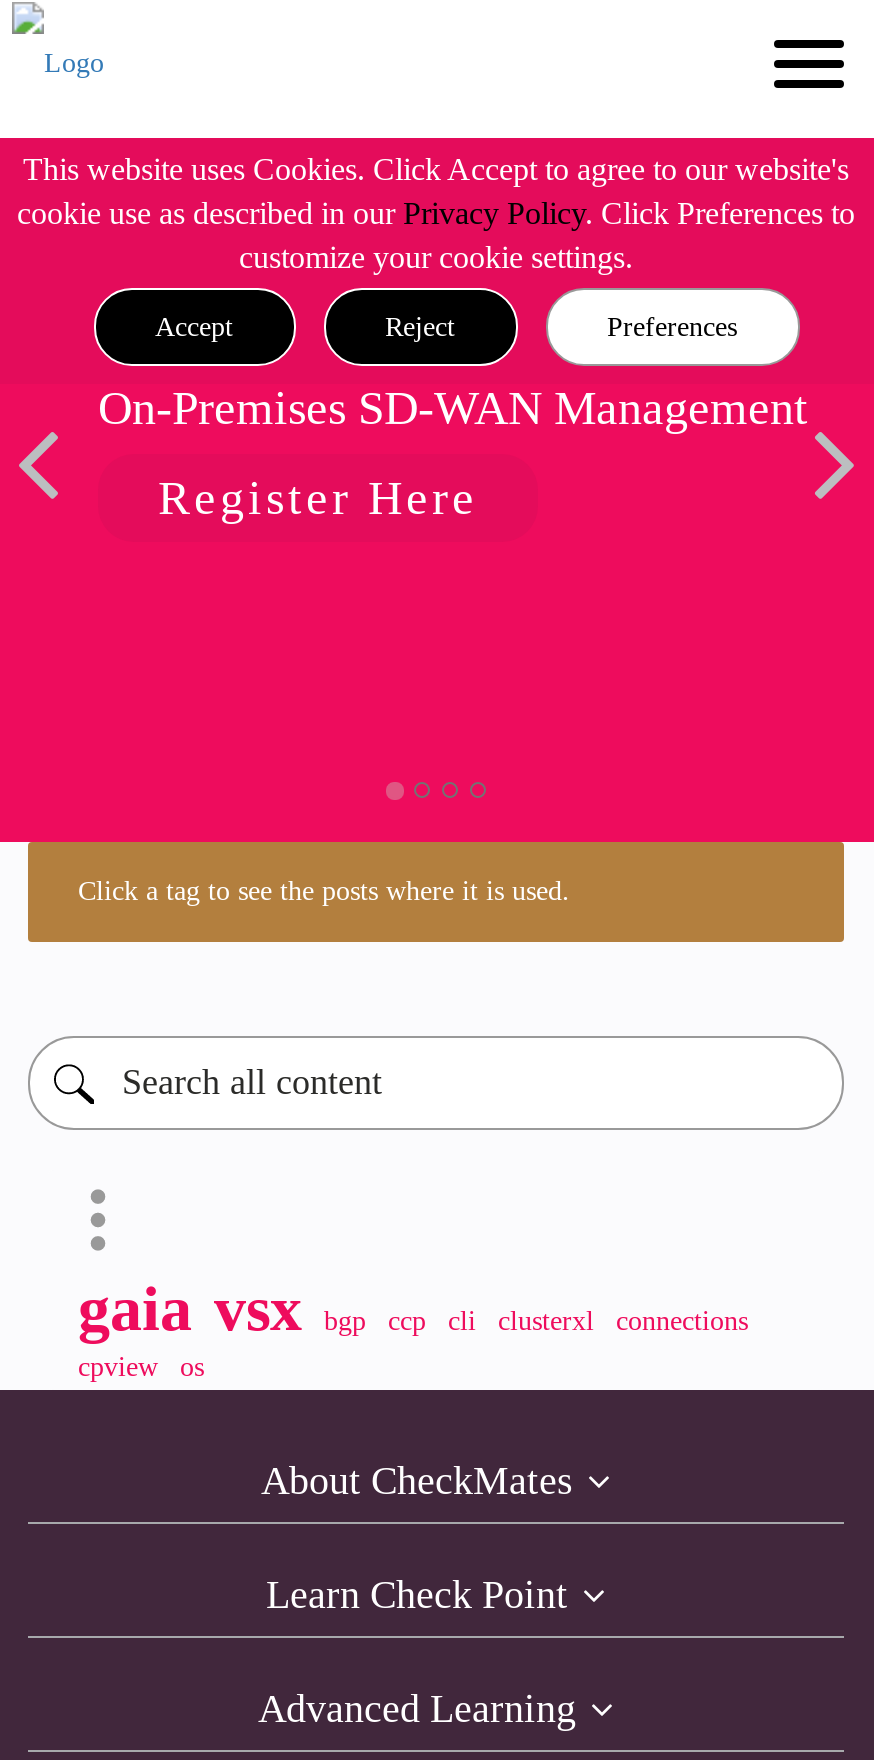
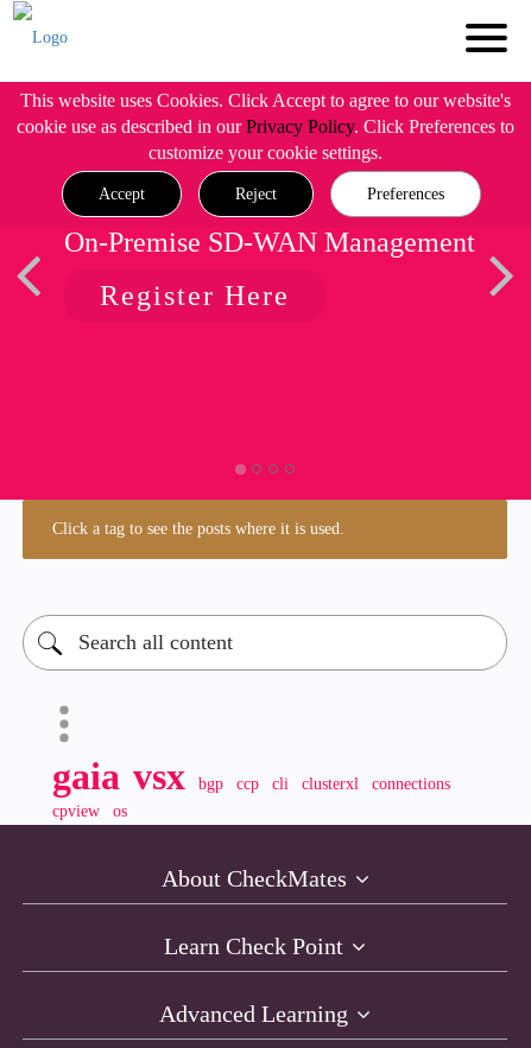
[98,382,808,434] On-Premises SD-WAN Management -> [64,227,475,258] On-Premise SD-WAN Management

